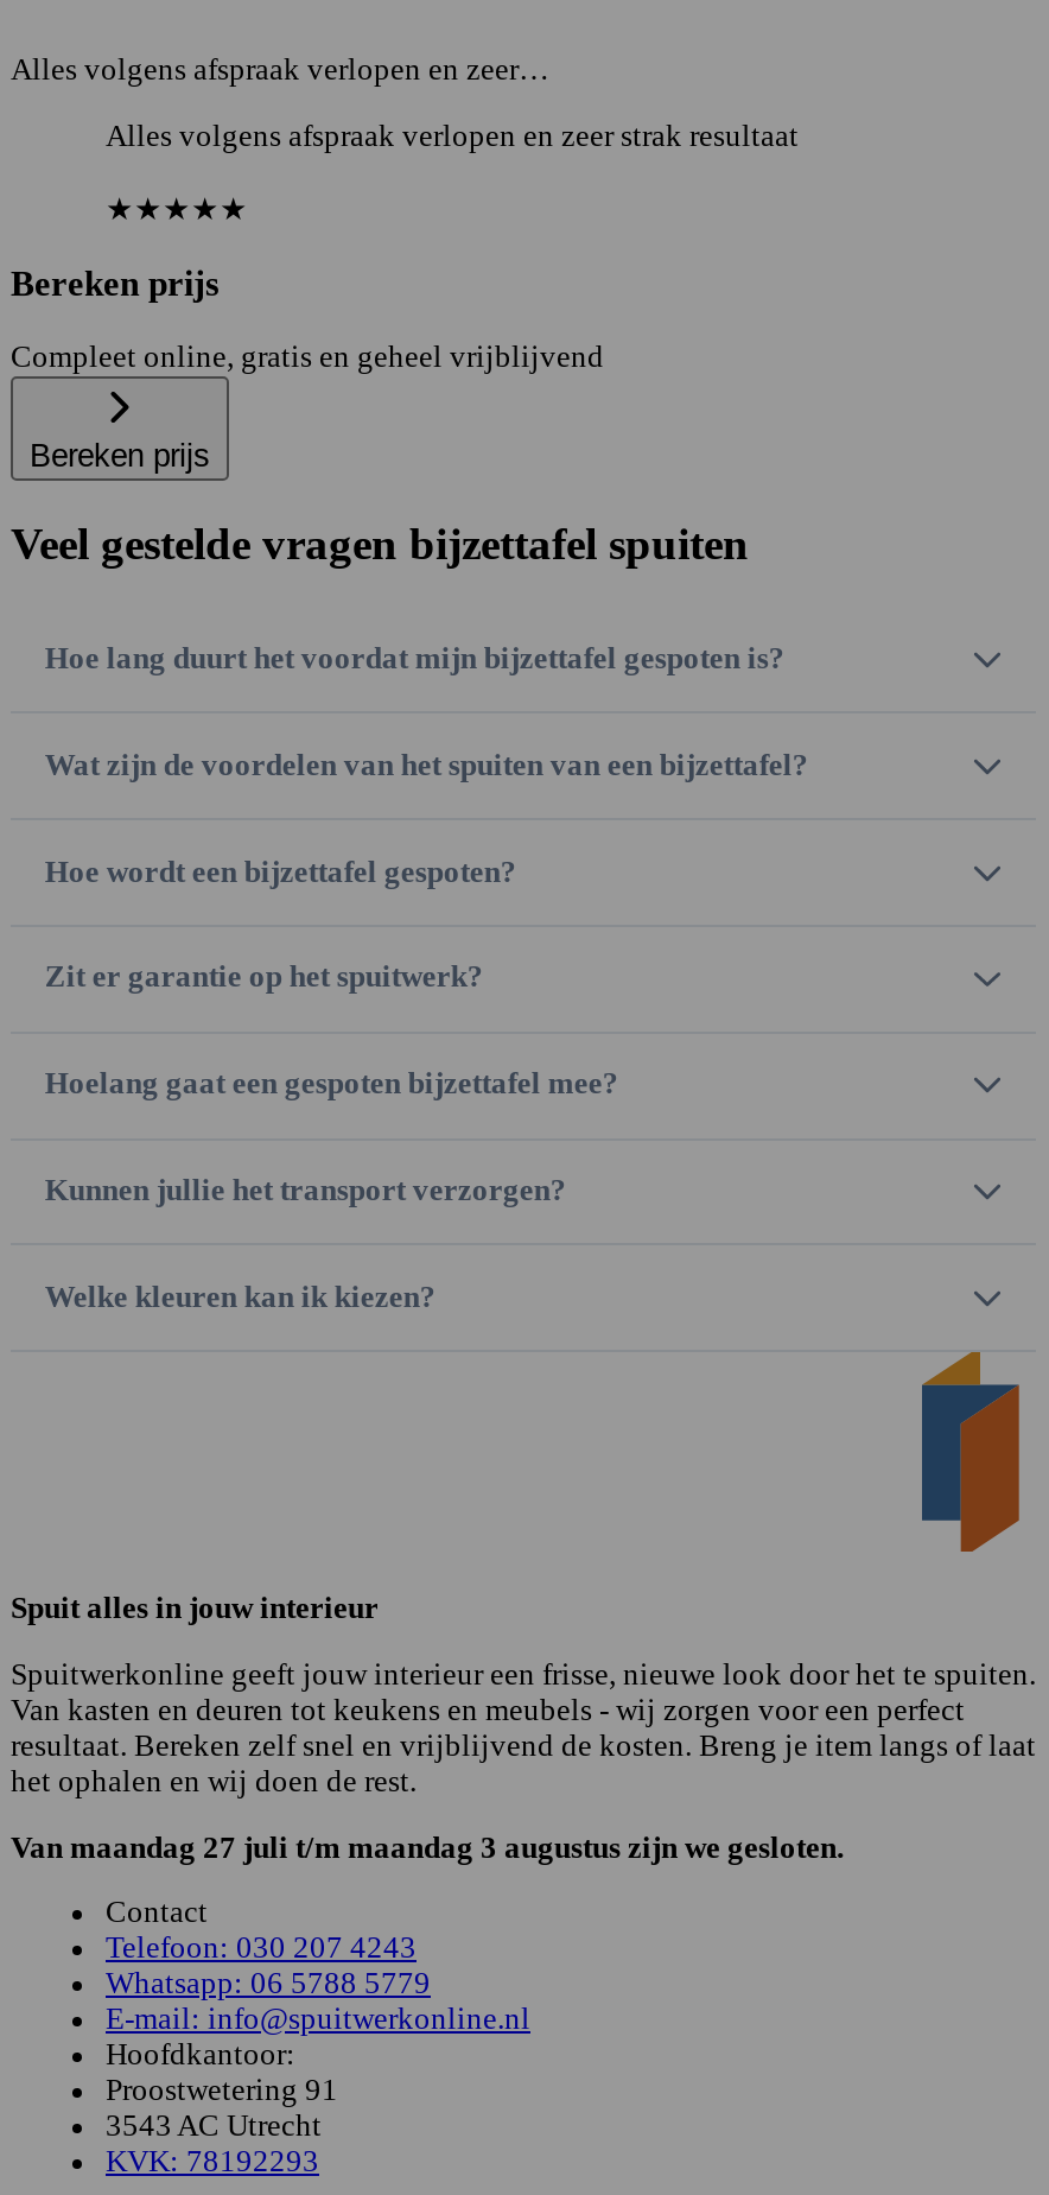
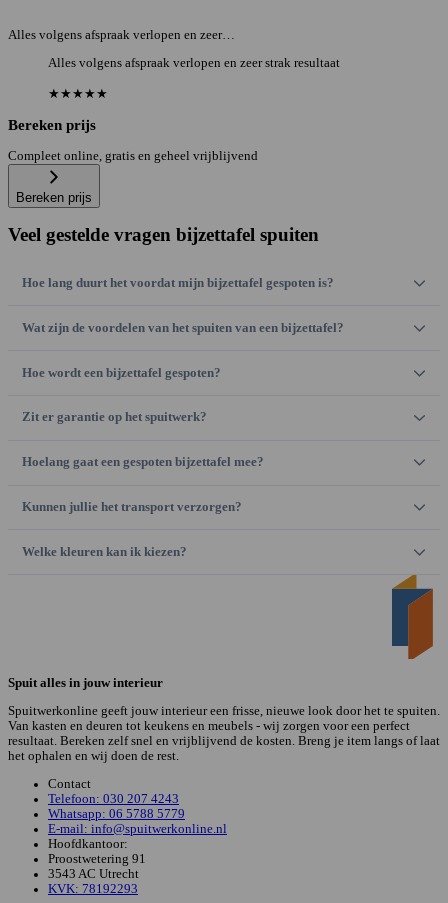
[11,1831,844,1864] Van maandag 27 juli t/m maandag 3 augustus zijn we gesloten. -> none

